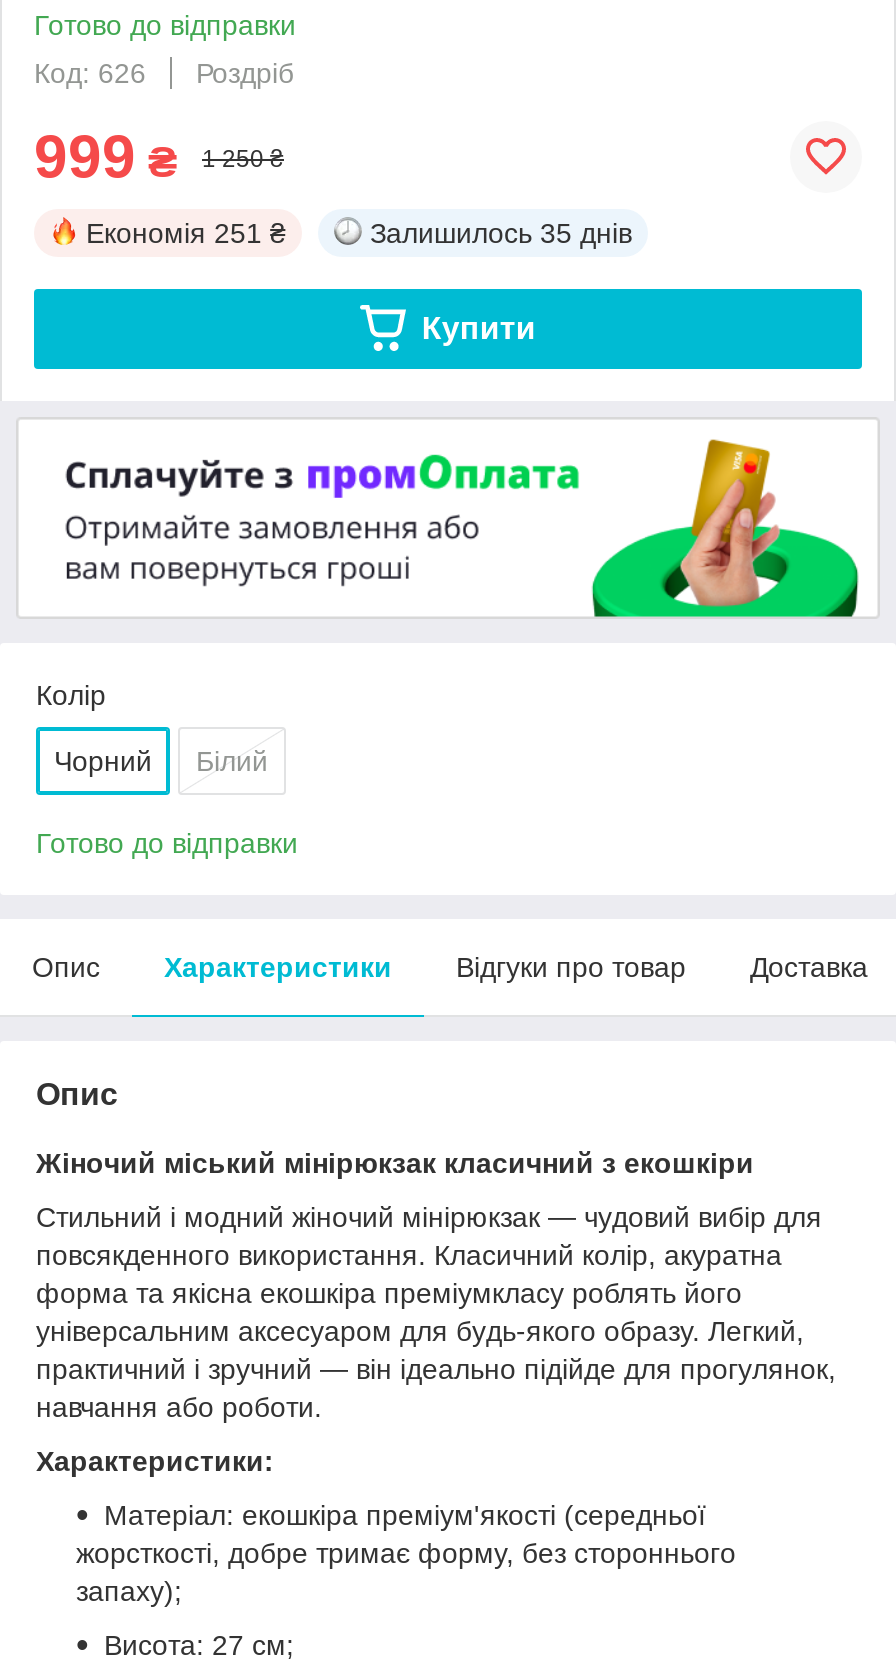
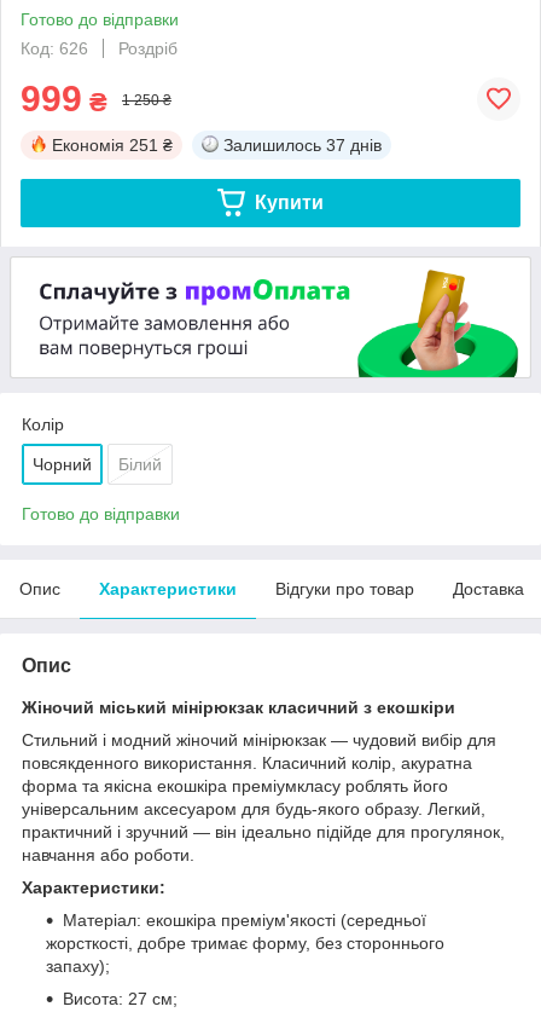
[370,217,632,249] Залишилось 35 днів -> [223,135,382,155] Залишилось 37 днів

